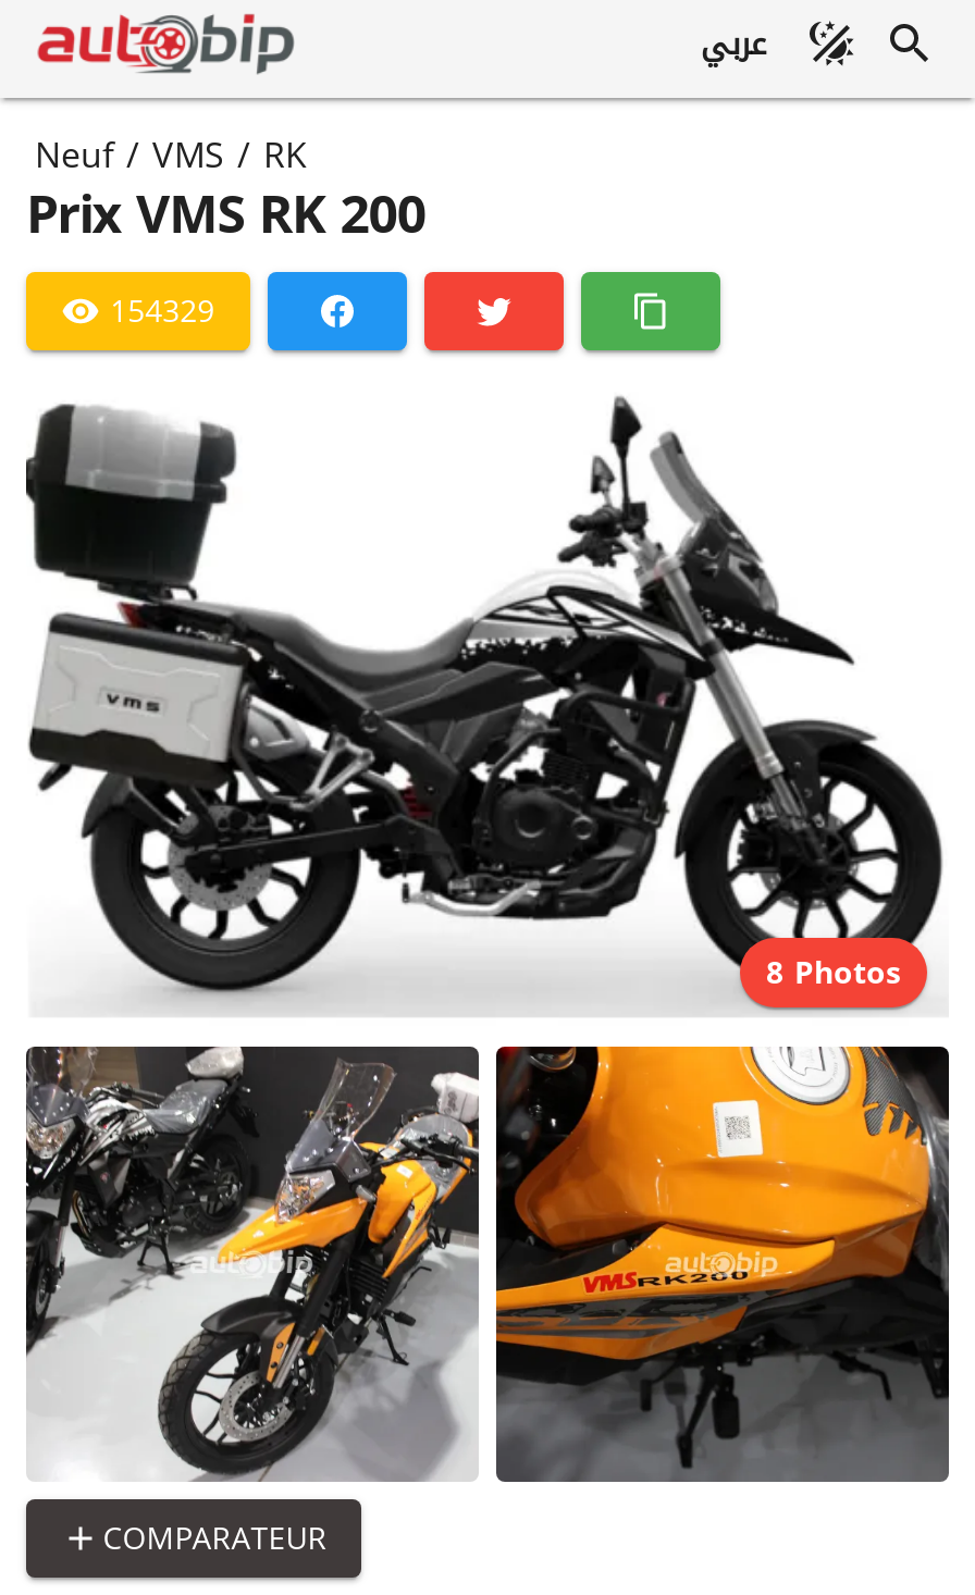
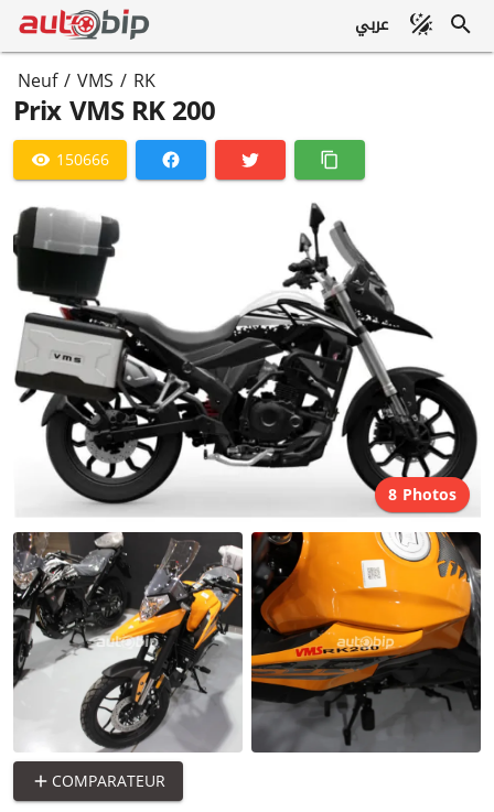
[110,282,215,341] 154329 -> [56,145,109,175] 150666

